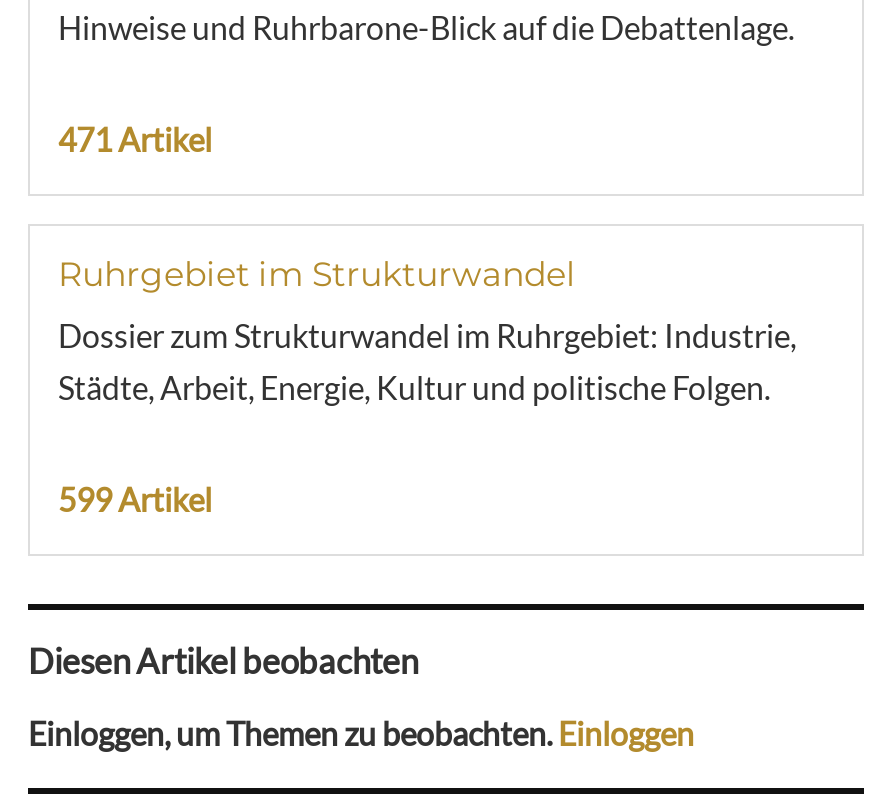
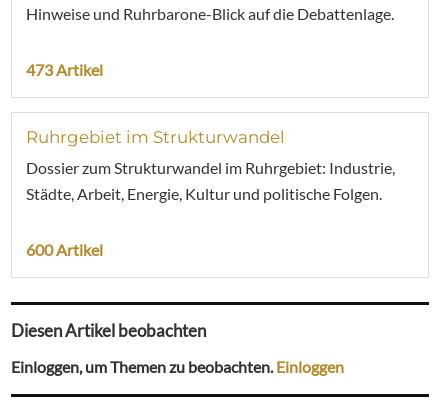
[58,120,212,158] 471 Artikel -> [26,60,103,79] 473 Artikel
[58,480,212,518] 599 Artikel -> [26,240,103,259] 600 Artikel

